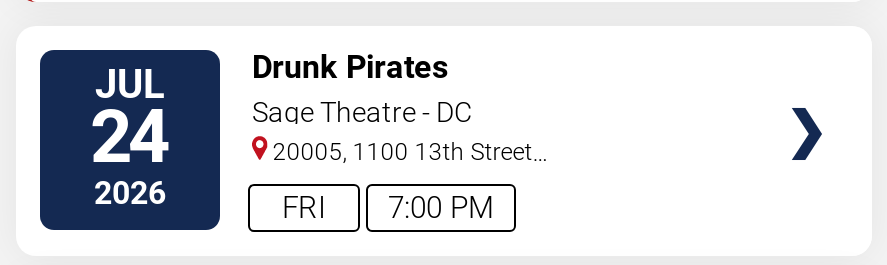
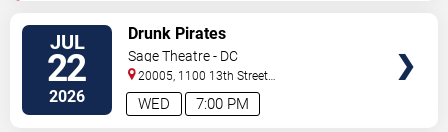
[90,94,166,180] 24 -> [47,47,85,90] 22
[282,190,326,226] FRI -> [138,95,170,113] WED

